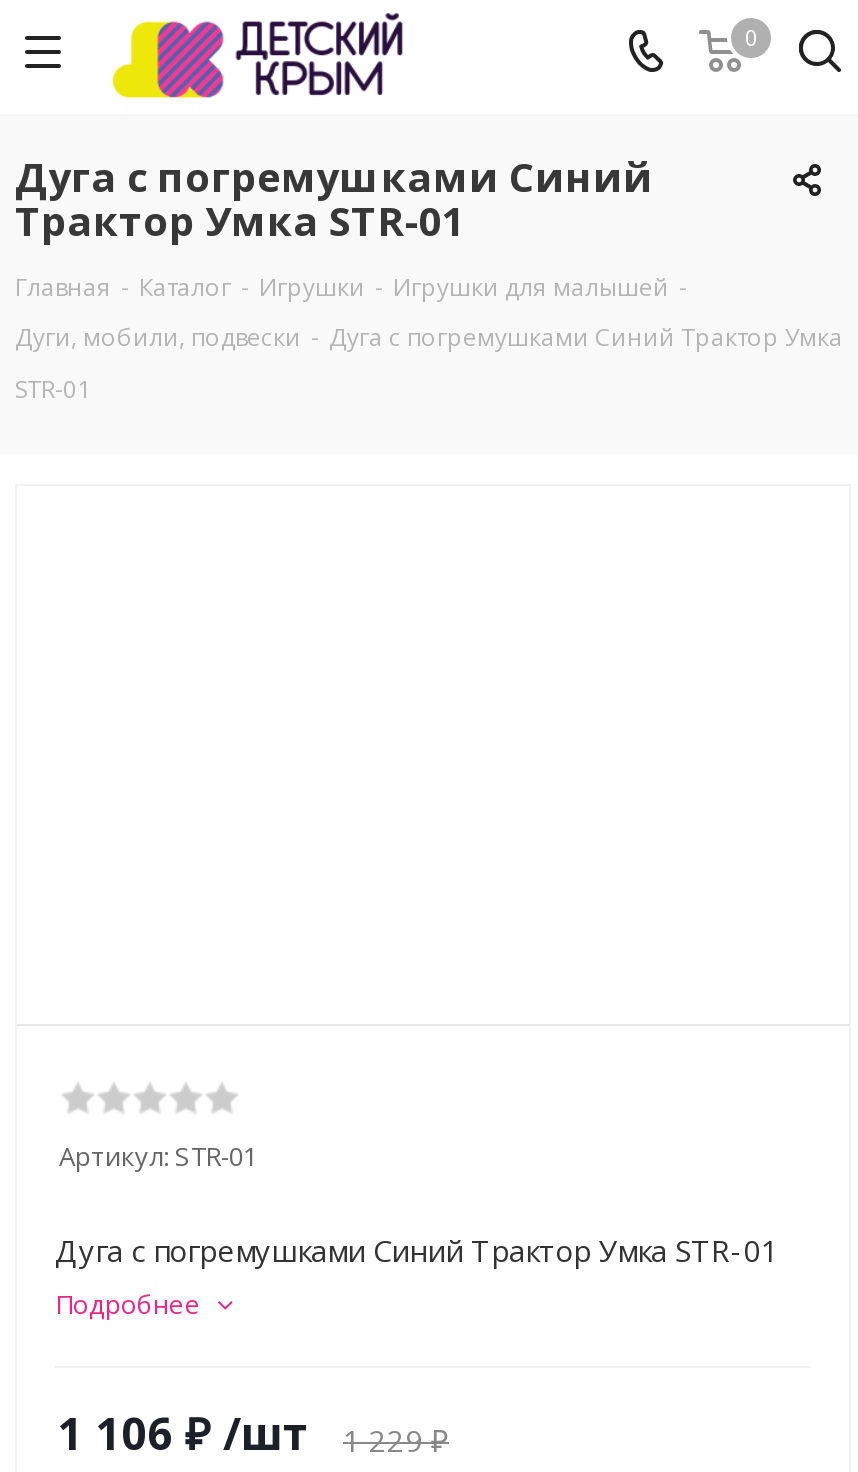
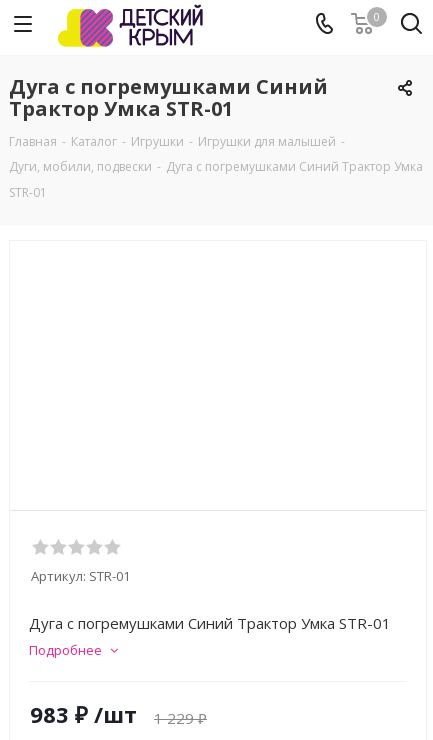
[57,1402,309,1462] 1 106 ₽ /шт -> [30,699,137,729] 983 ₽ /шт

